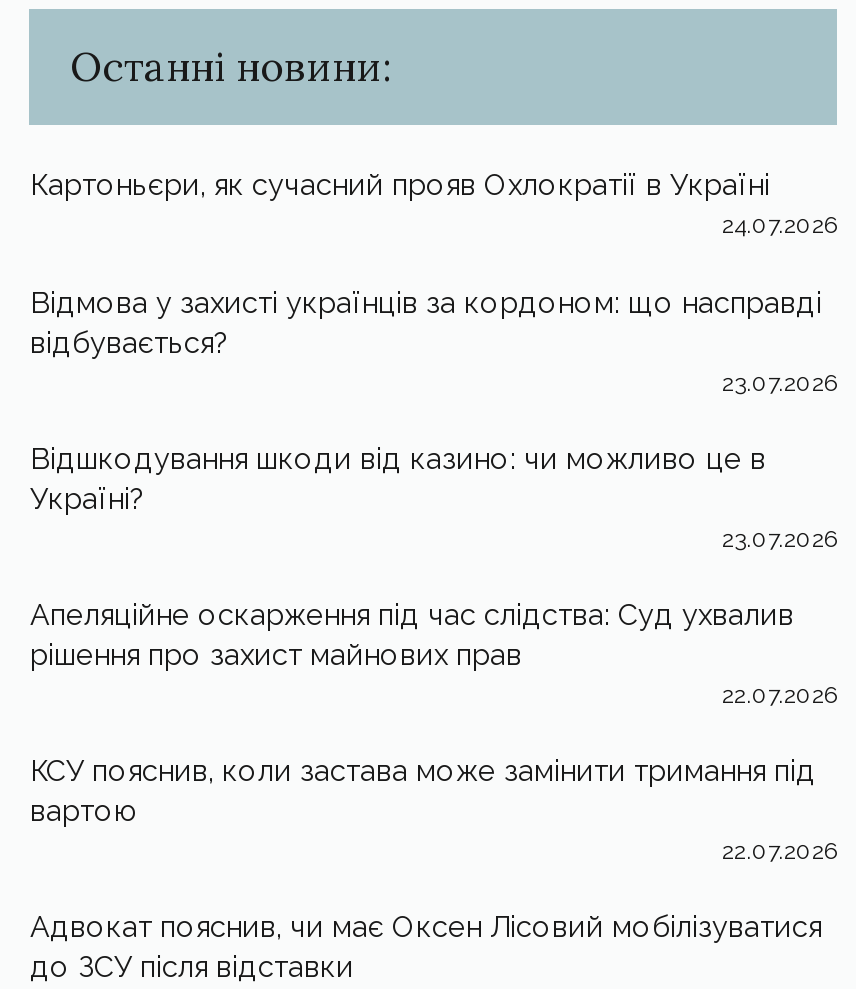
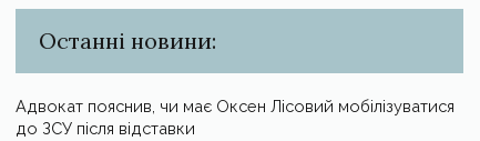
[30,168,836,865] Картоньєри, як сучасний прояв Охлократії в Україні | 24.07.2026 | Відмова у захисті українців за кордоном: що насправді | відбувається? | 23.07.2026 | Відшкодування шкоди від казино: чи можливо це в | Україні? | 23.07.2026 | Апеляційне оскарження під час слідства: Суд ухвалив | рішення про захист майнових прав | 22.07.2026 | КСУ пояснив, коли застава може замінити тримання під | вартою | 22.07.2026 -> none

